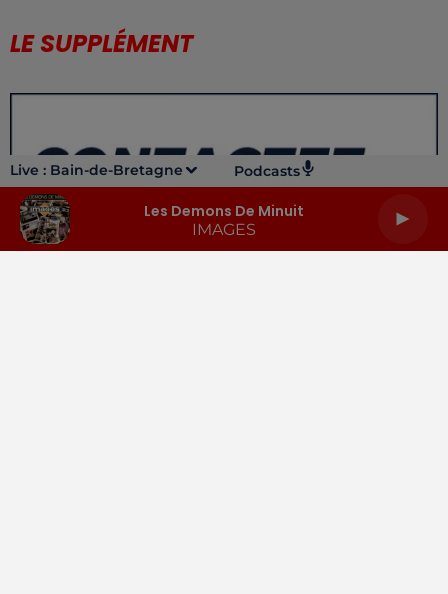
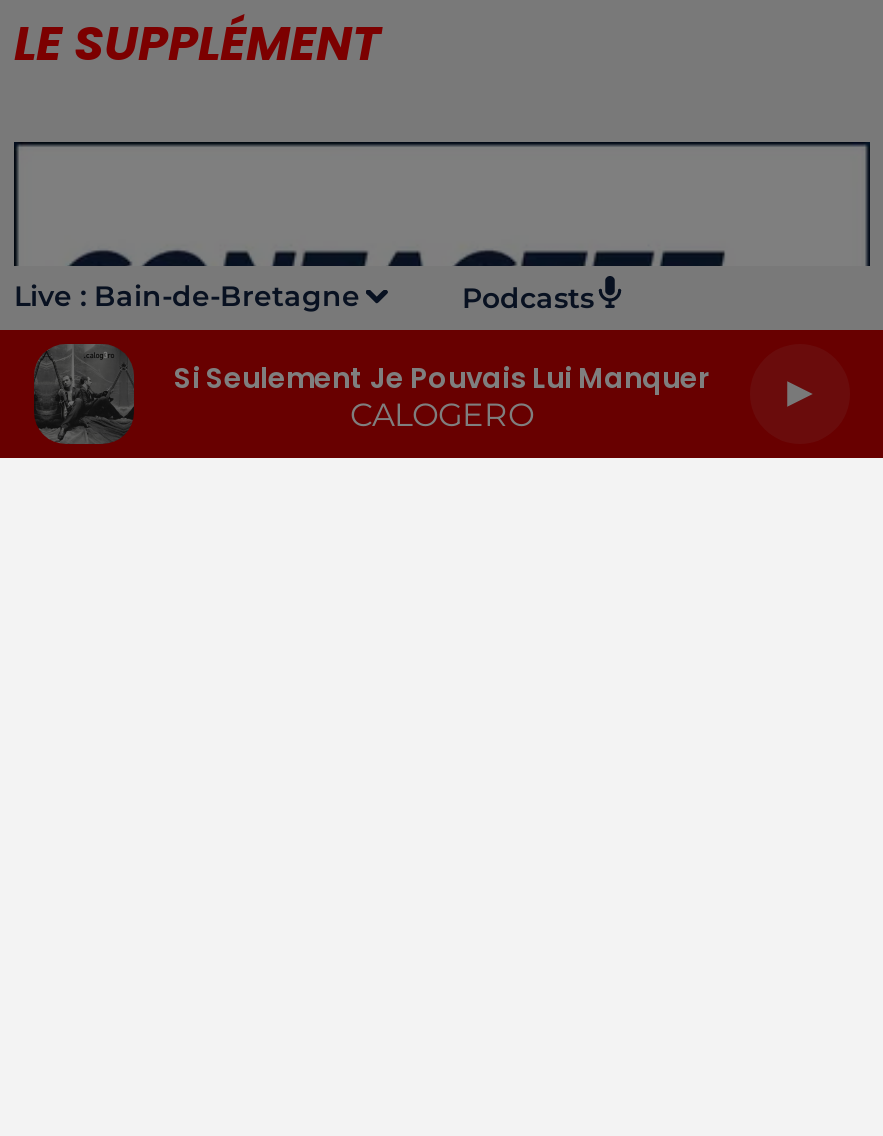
[20,194,70,243] [image] -> [34,344,134,442] [image]
[144,200,304,238] Les Demons De Minuit | IMAGES -> [174,357,710,433] Si Seulement Je Pouvais Lui Manquer | CALOGERO

